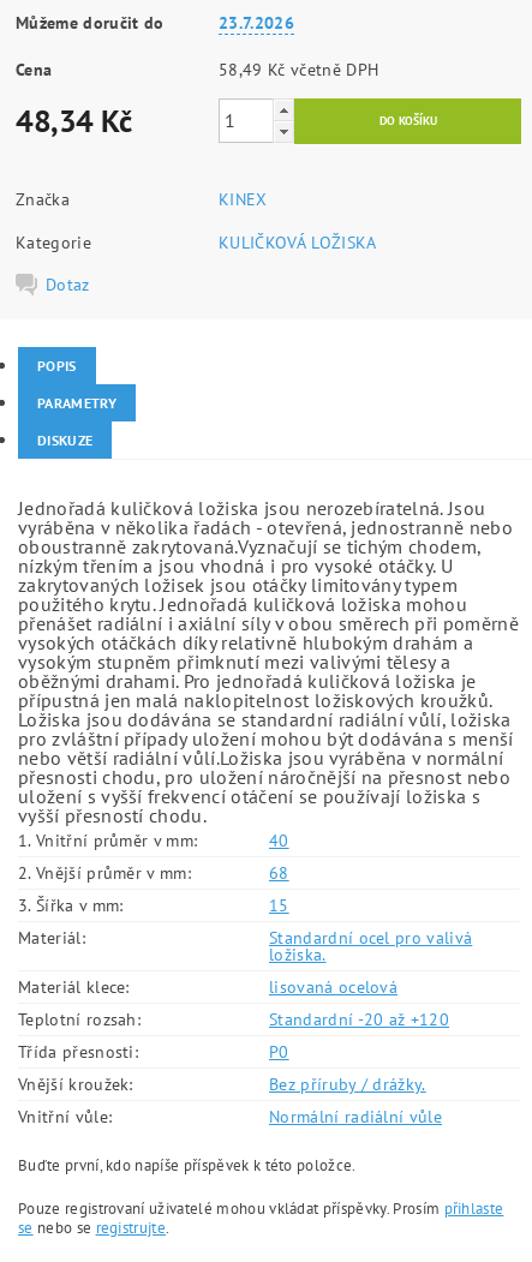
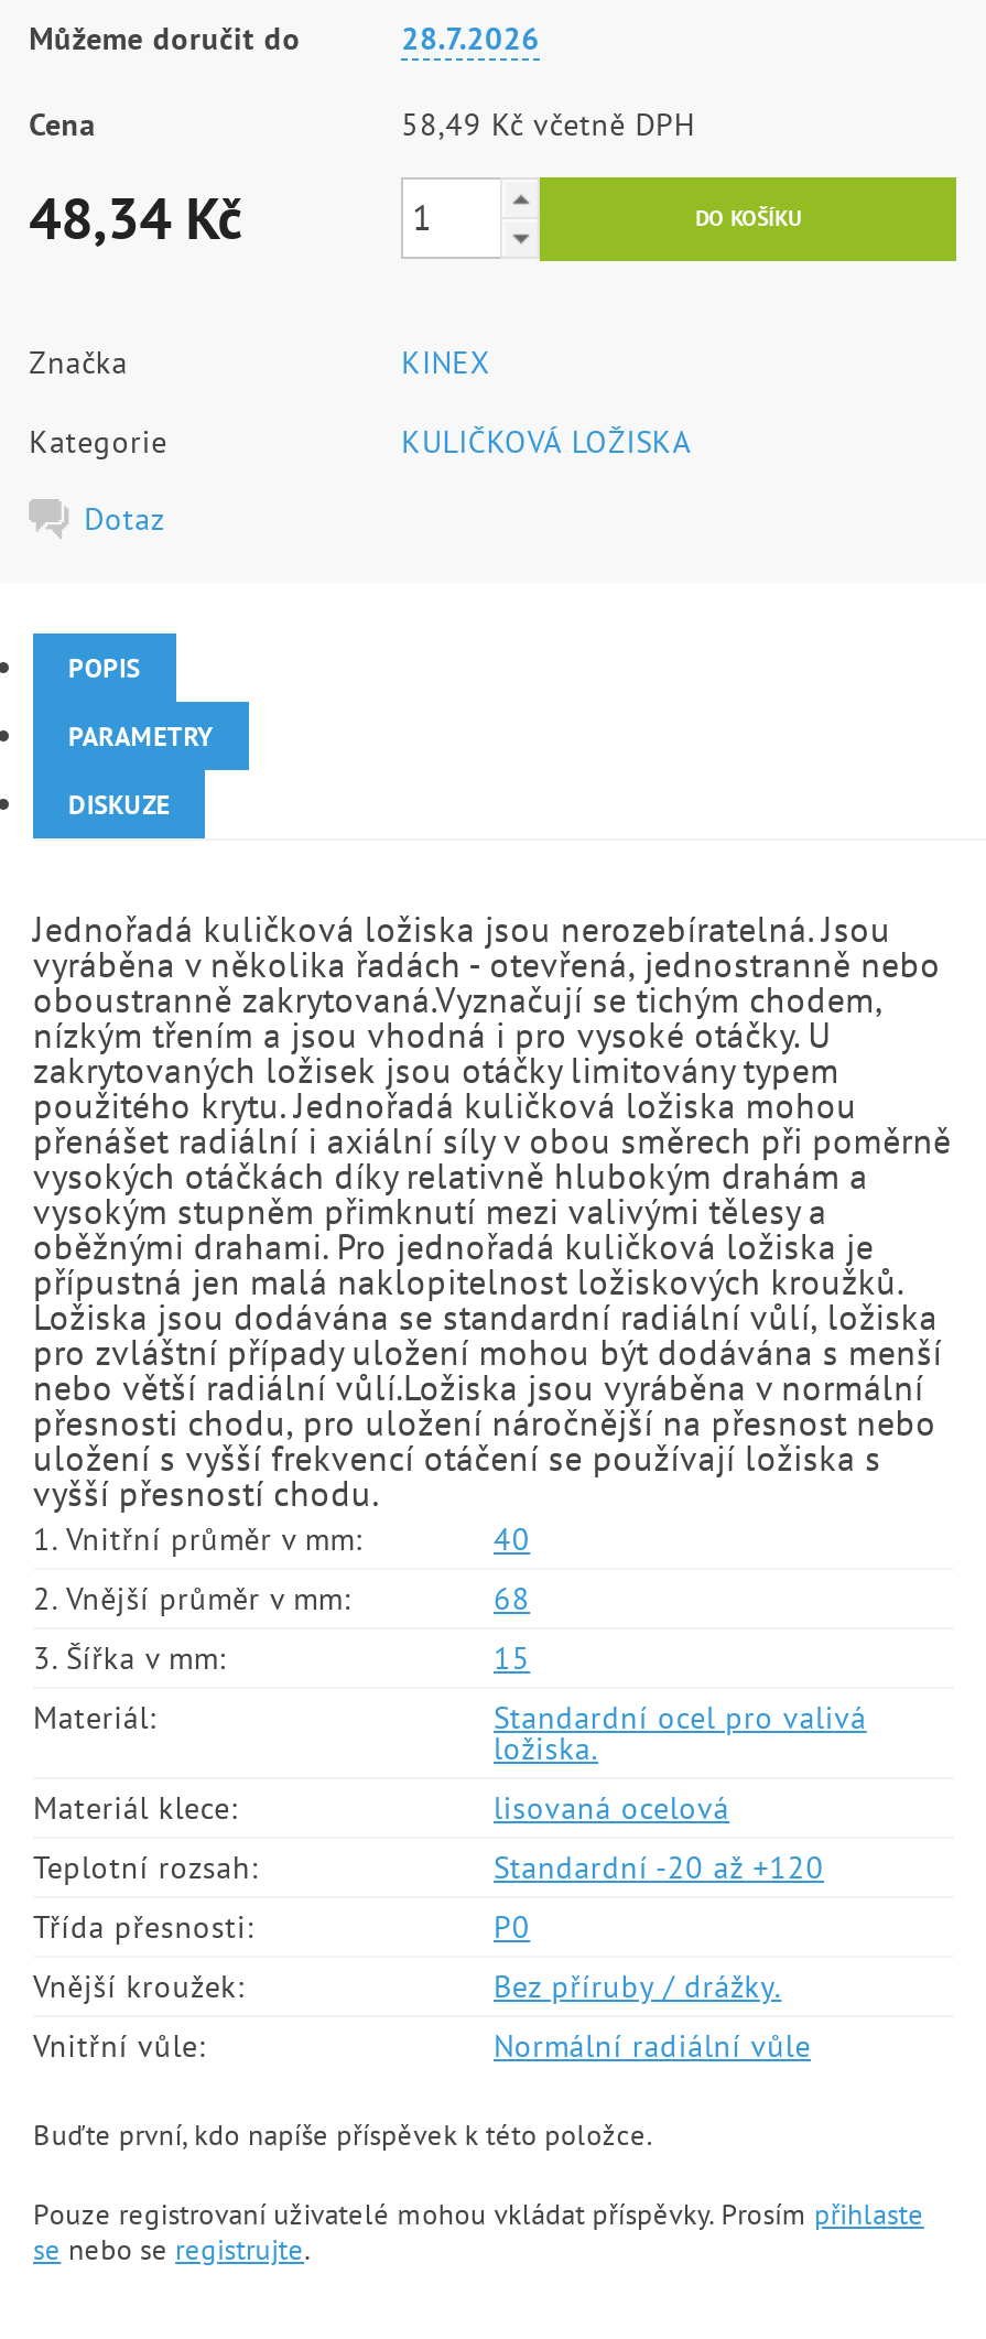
[219,11,294,33] 23.7.2026 -> [401,18,540,57] 28.7.2026

